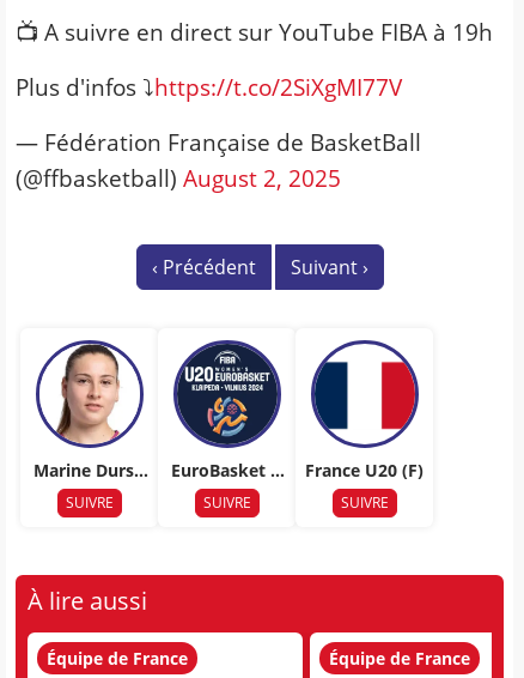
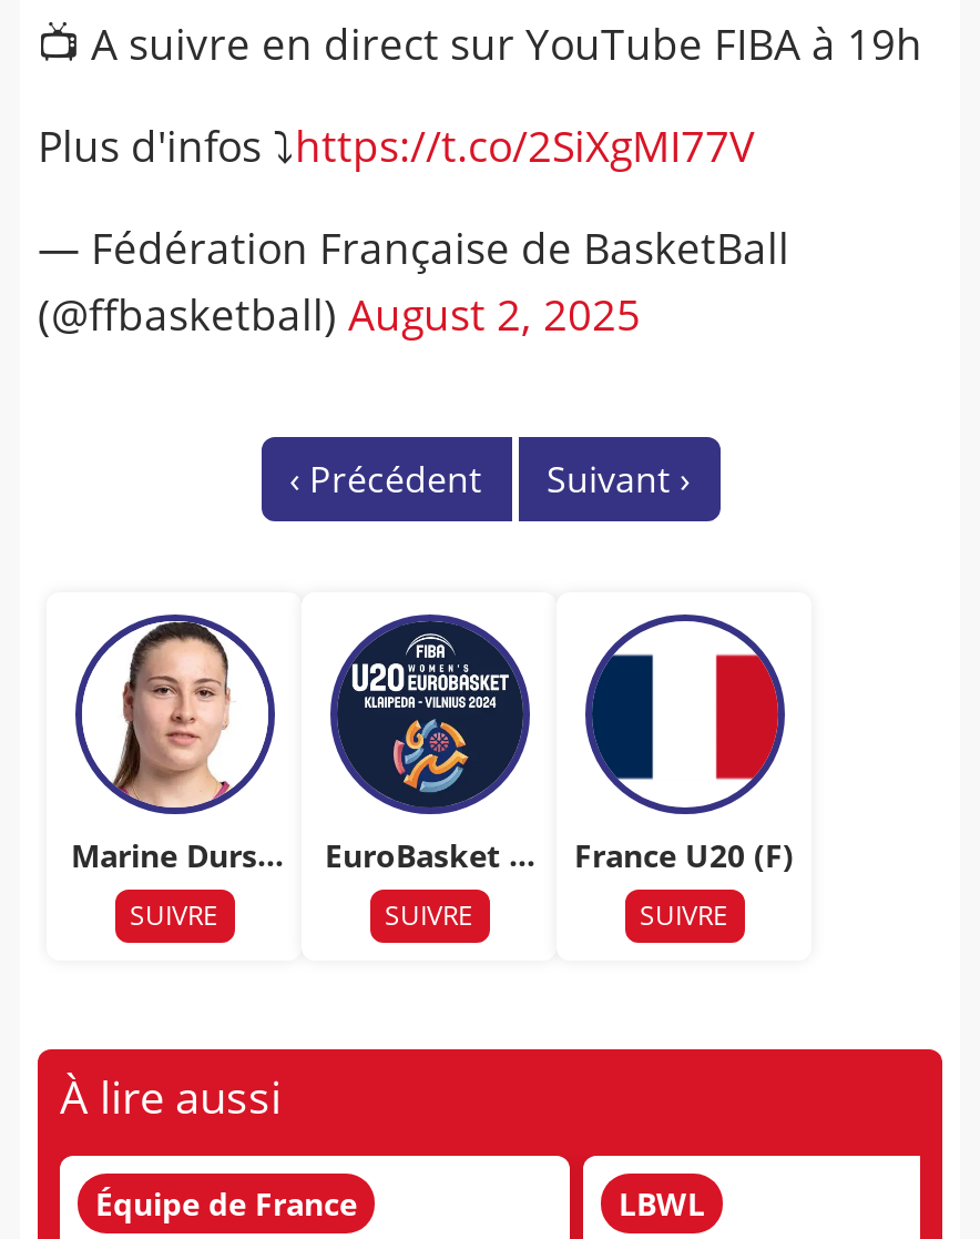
[329,647,470,670] Équipe de France -> [619,1183,705,1225] LBWL

